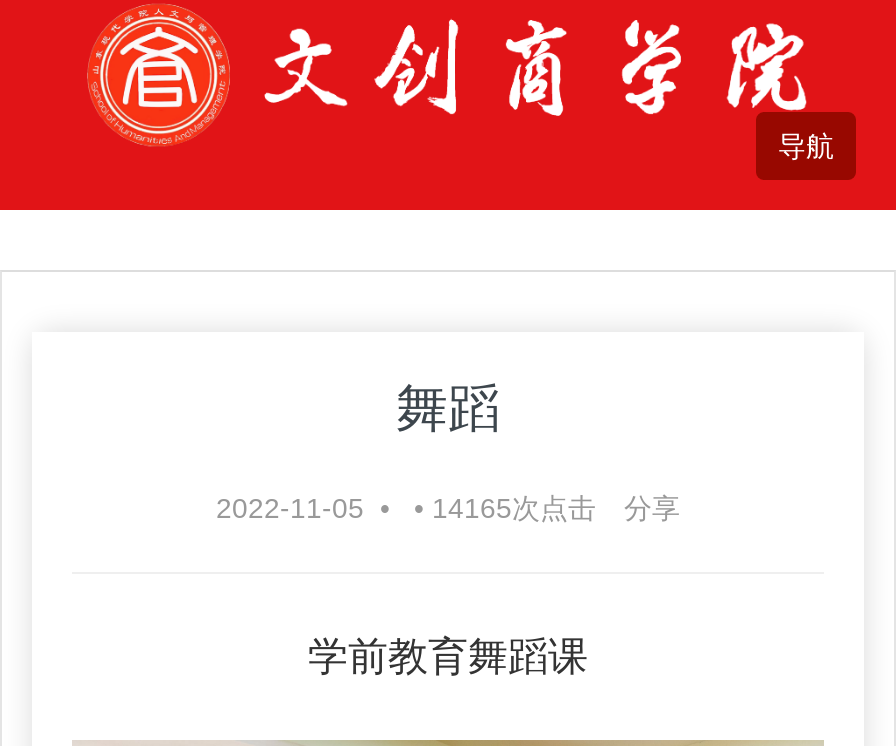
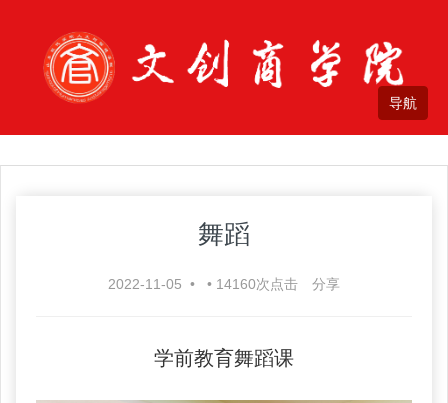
[216,493,680,525] 2022-11-05 • • 14165次点击 分享 -> [108,276,340,292] 2022-11-05 • • 14160次点击 分享

